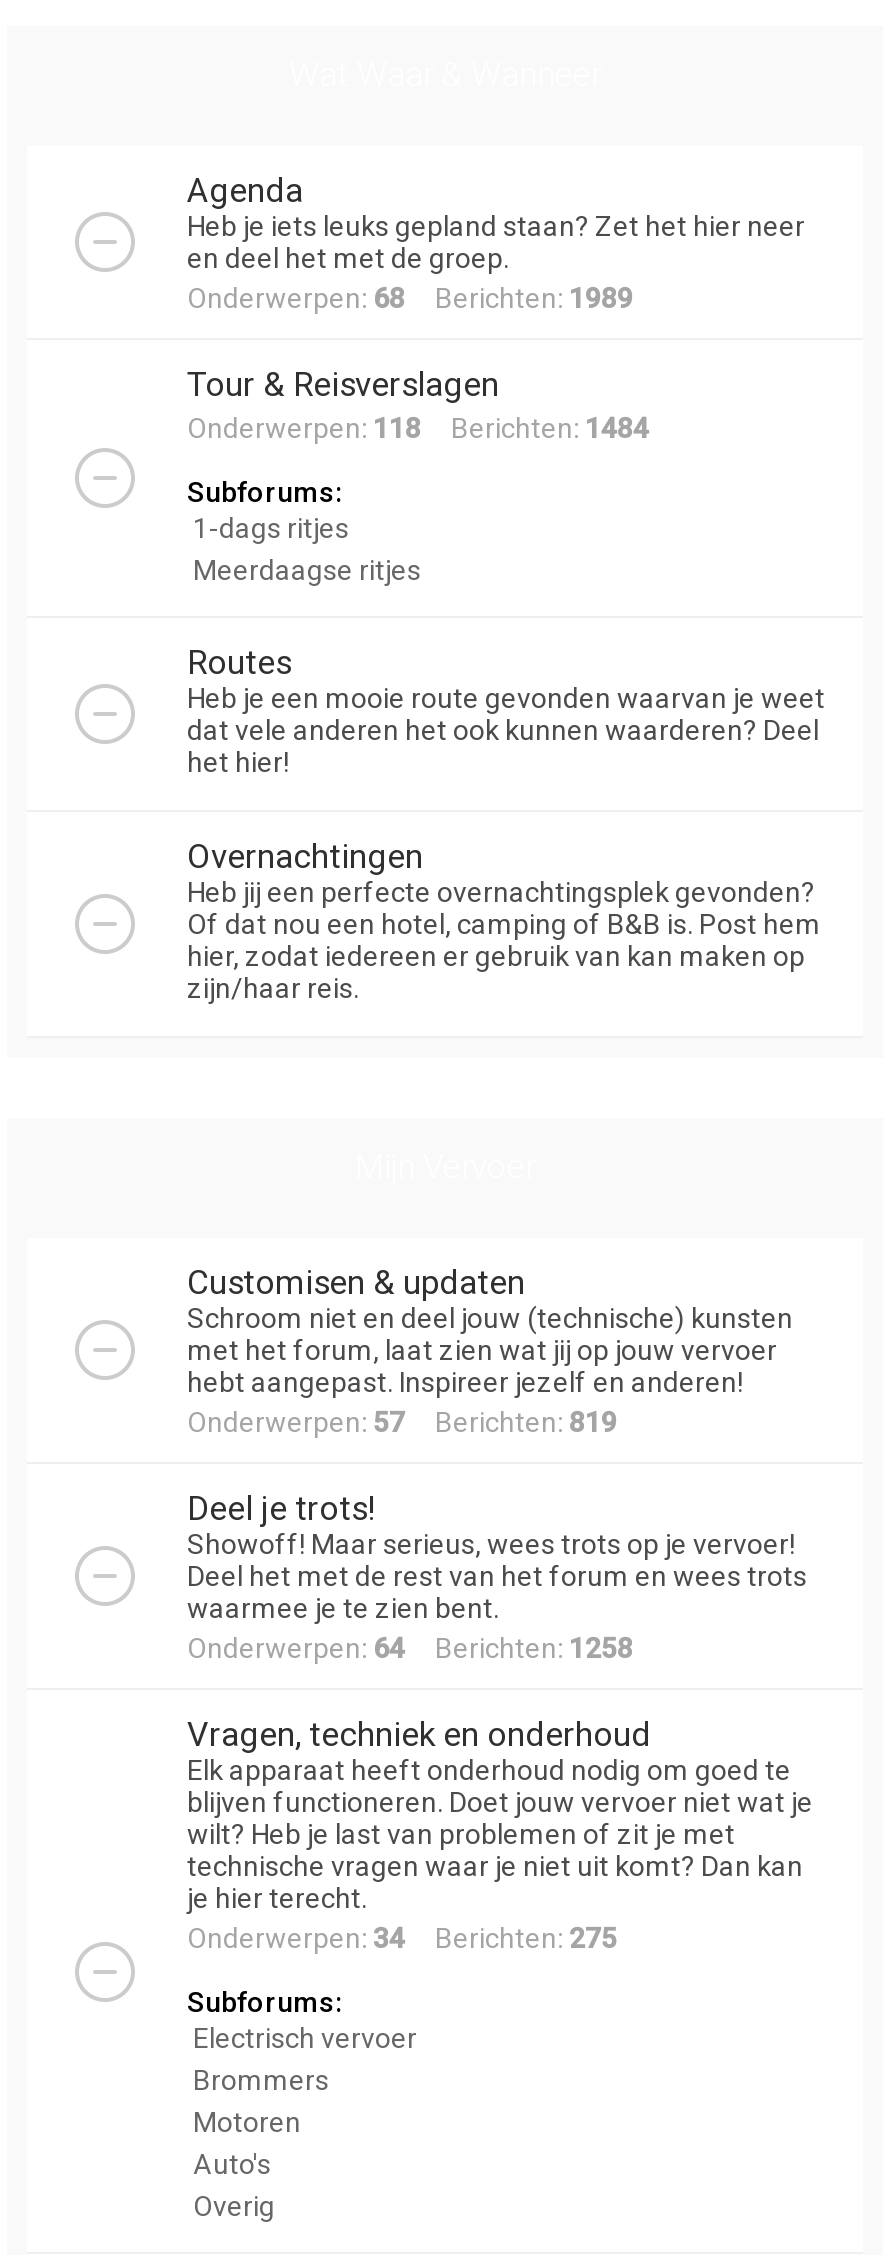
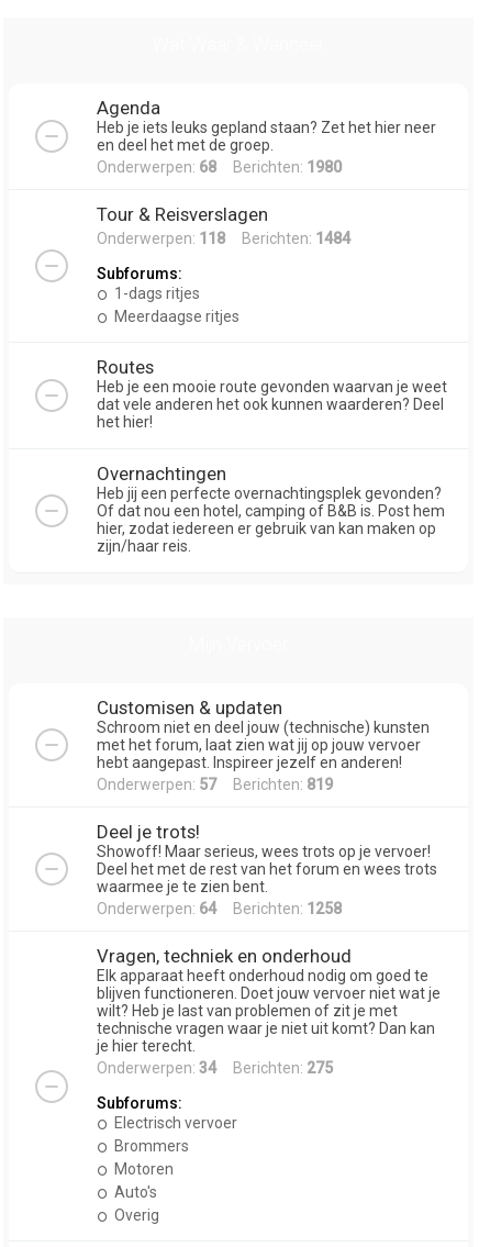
[187,282,633,314] Onderwerpen: 68 Berichten: 1989 -> [97,158,342,176] Onderwerpen: 68 Berichten: 1980

